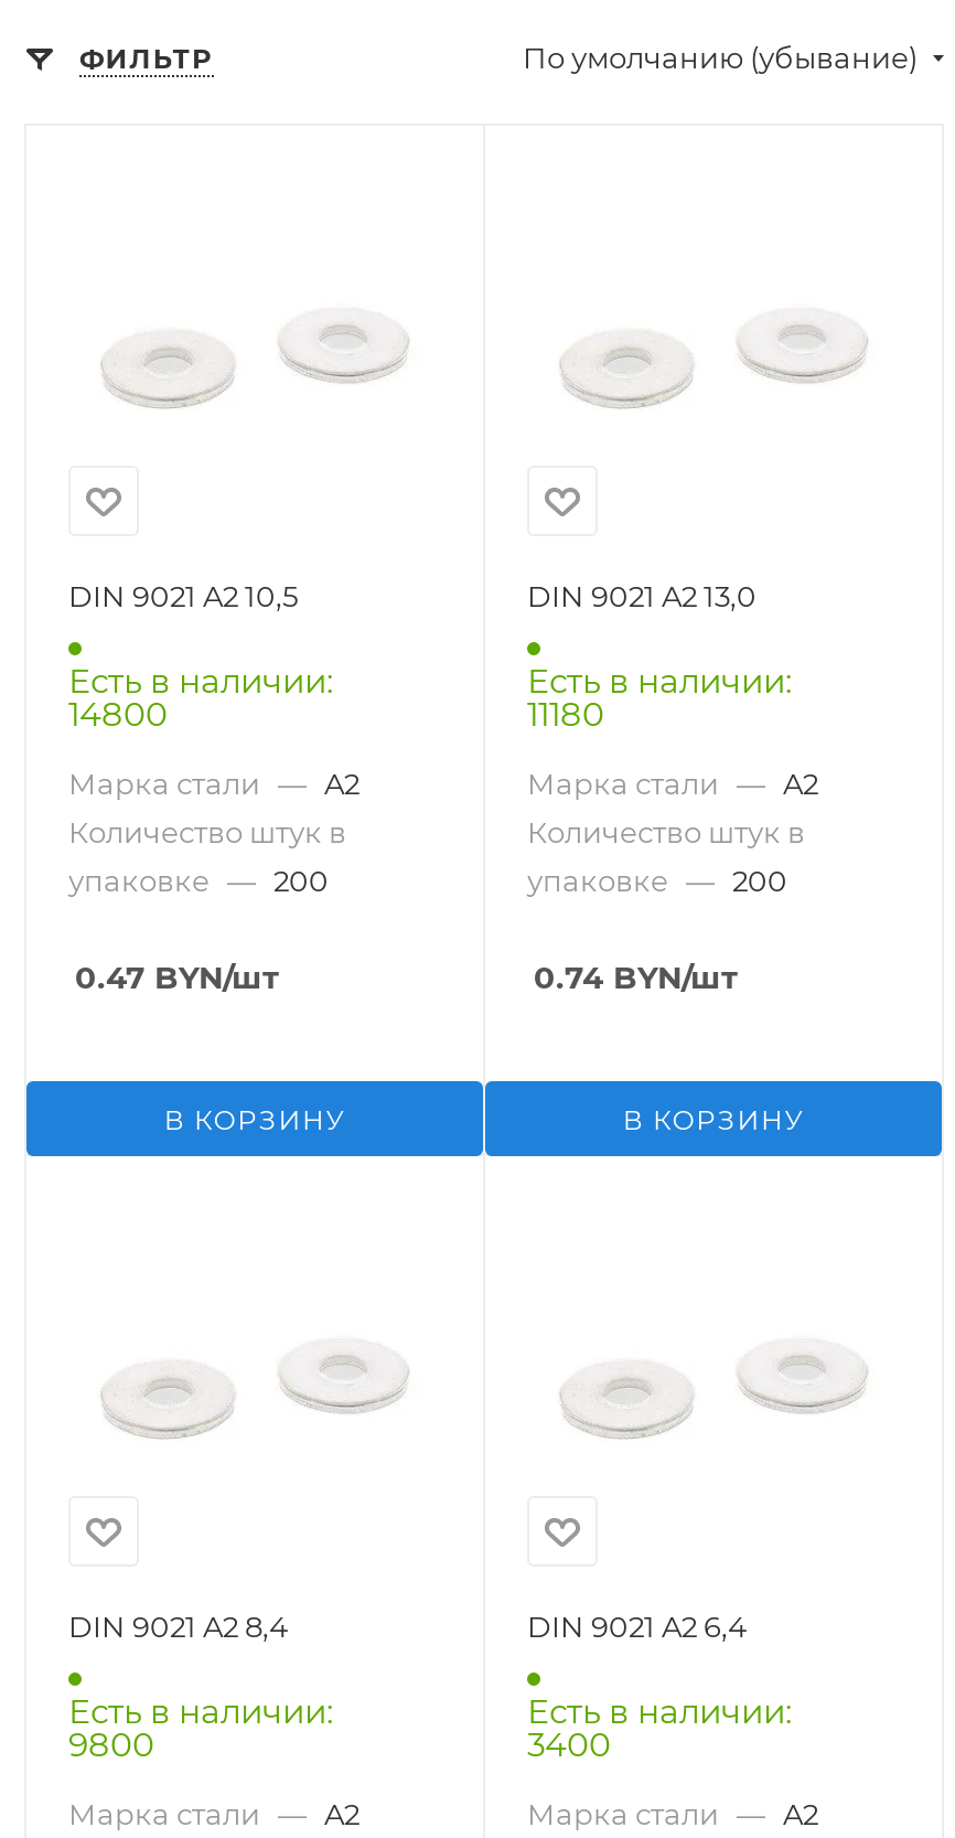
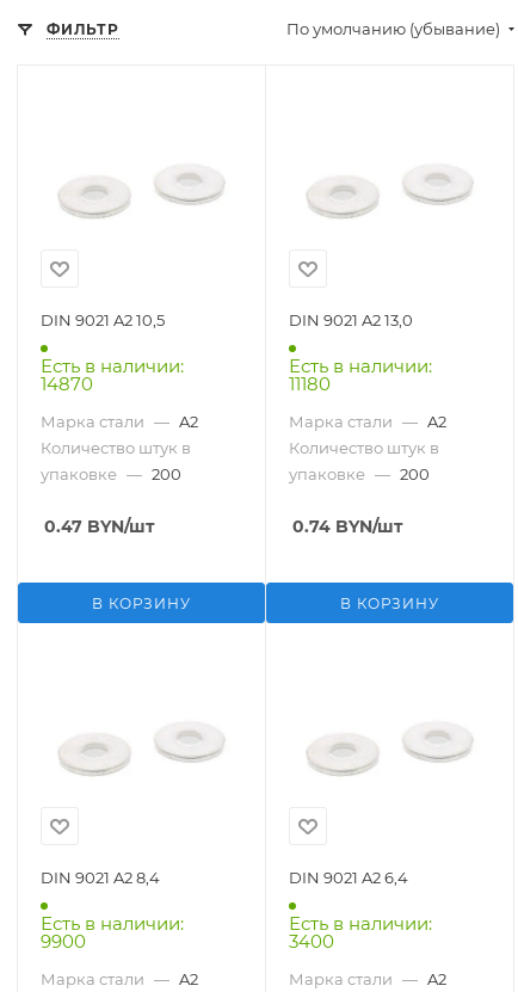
[68,693,168,735] 14800 -> [41,372,93,395] 14870
[68,1723,154,1765] 9800 -> [41,930,86,953] 9900

